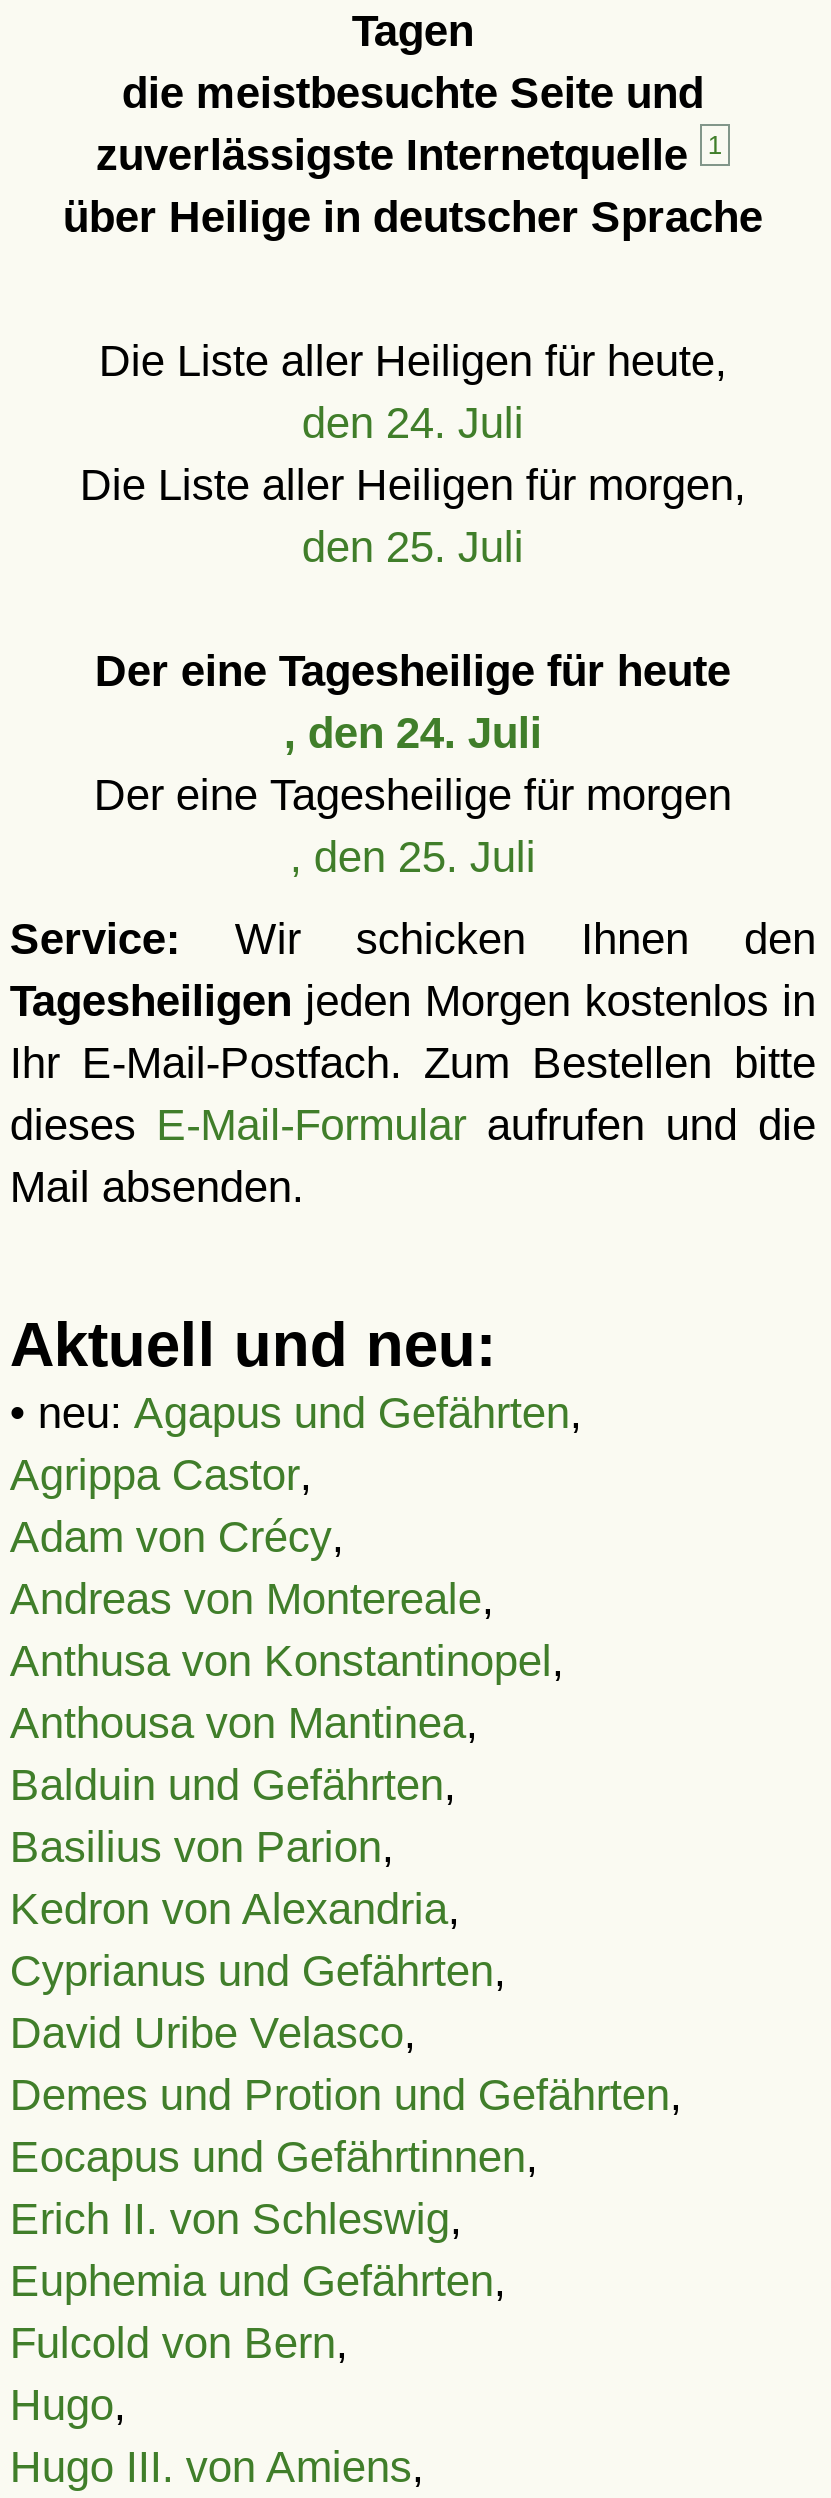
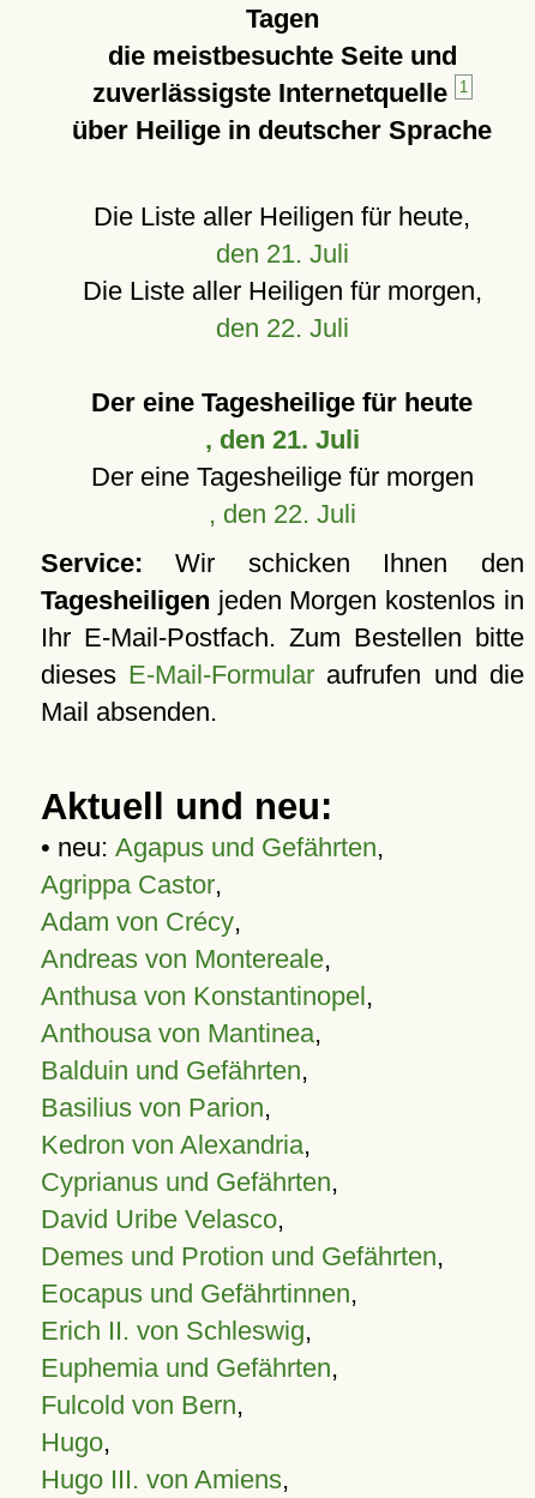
[302,398,524,448] den 24. Juli -> [216,239,349,269] den 21. Juli
[302,522,524,572] den 25. Juli -> [216,313,349,343] den 22. Juli
[284,708,542,758] , den 24. Juli -> [205,425,360,455] , den 21. Juli
[290,832,536,882] , den 25. Juli -> [209,499,356,529] , den 22. Juli

